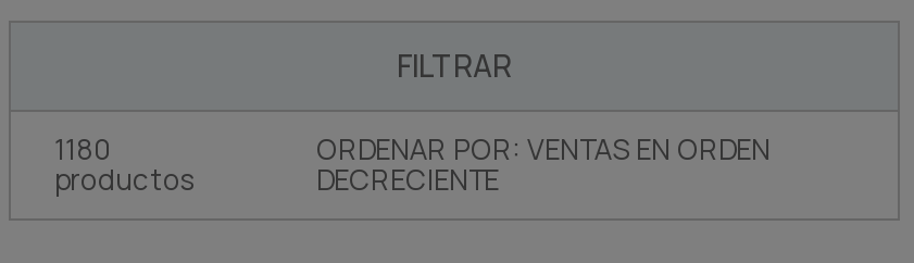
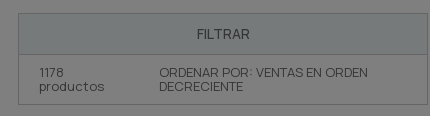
[54,129,111,168] 1180 -> [39,63,64,81] 1178

